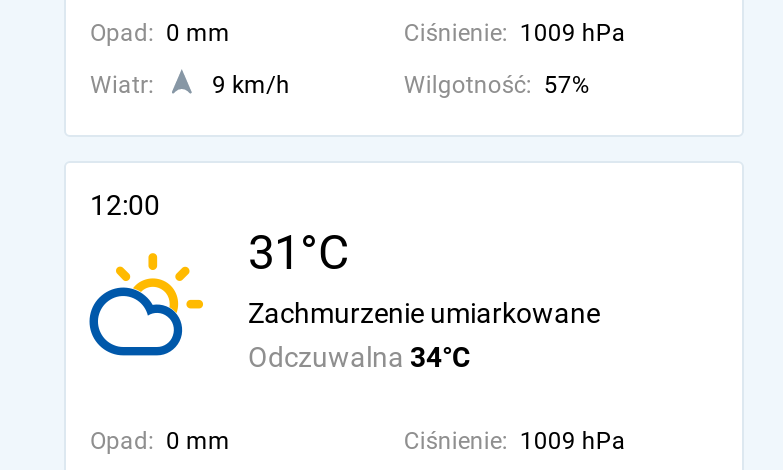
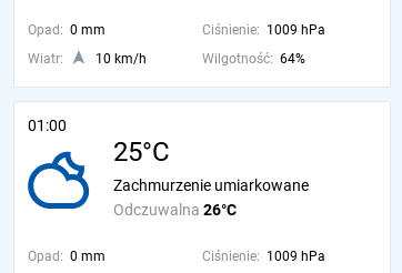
[212,71,590,99] 9 km/h | Wilgotność: 57% -> [96,51,305,67] 10 km/h | Wilgotność: 64%
[88,189,350,357] [image] | 12:00 | 31°C -> [27,117,170,210] [image] | 01:00 | 25°C
[248,341,470,373] Odczuwalna 34°C -> [113,201,237,219] Odczuwalna 26°C

